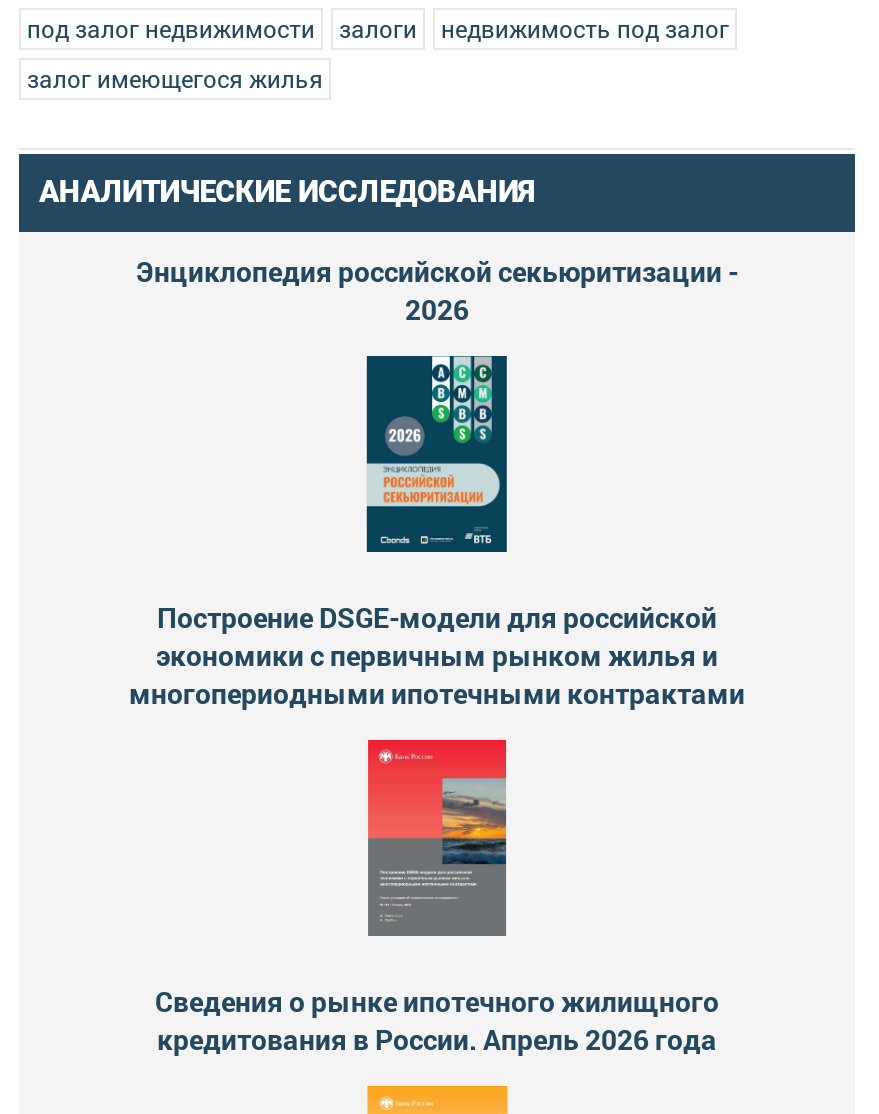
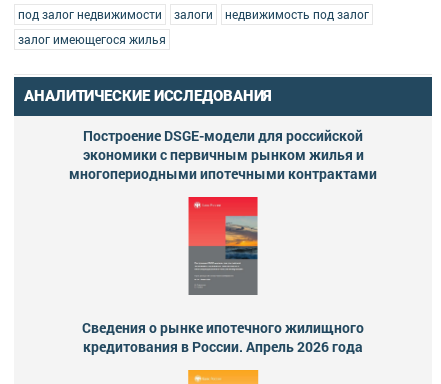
[136,251,738,327] Энциклопедия российской секьюритизации - | 2026 -> none
[365,354,509,578] [image] -> none

